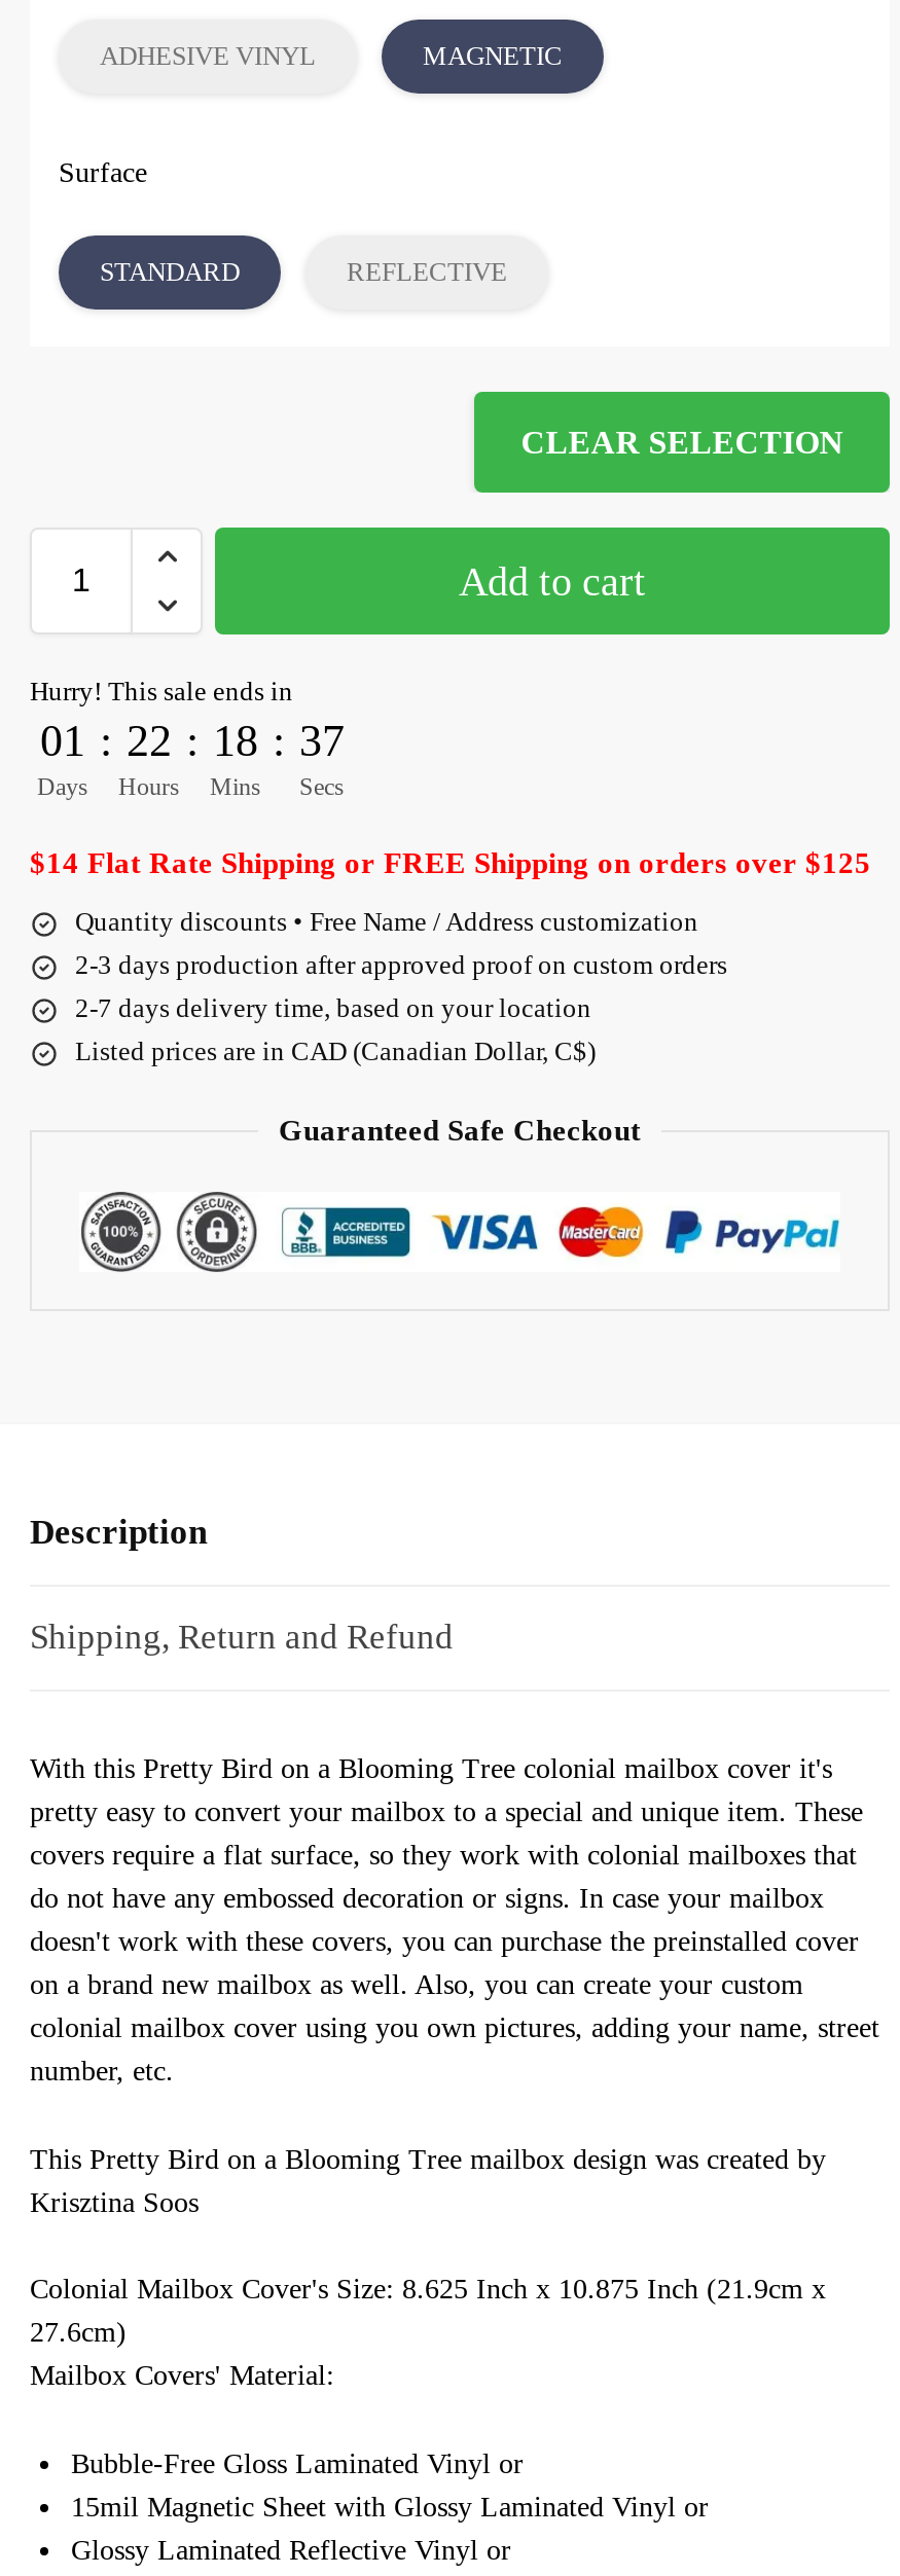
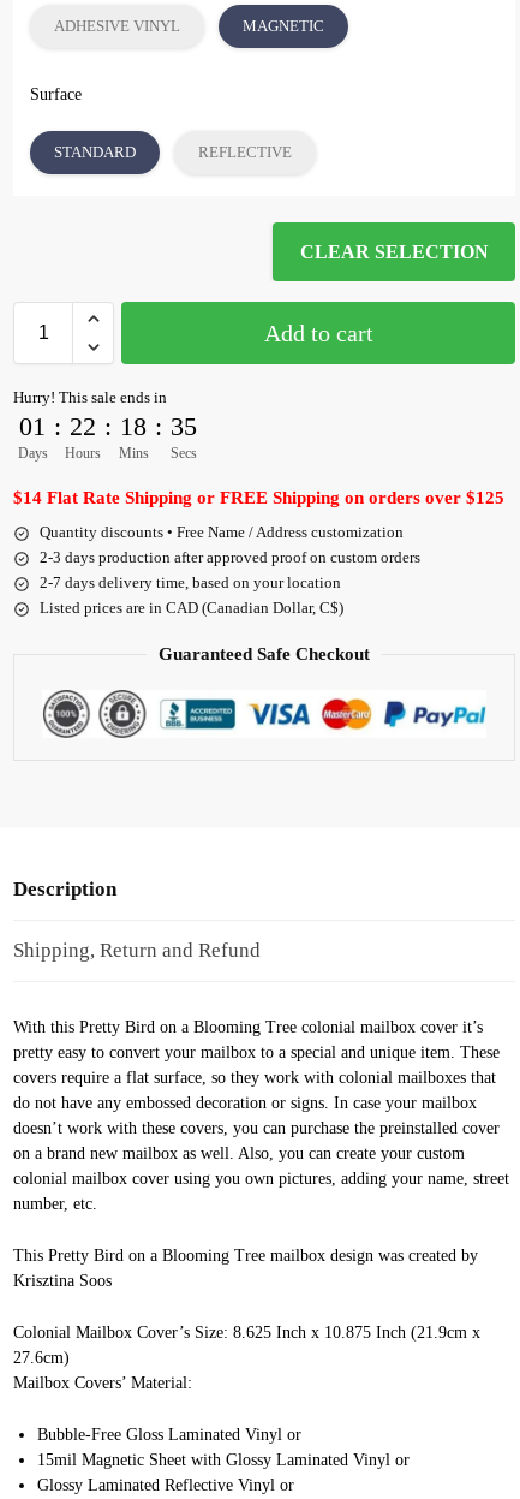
[30,1753,832,1784] With this Pretty Bird on a Blooming Tree colonial mailbox cover it's -> [13,1018,483,1036] With this Pretty Bird on a Blooming Tree colonial mailbox cover it’s
[30,1925,859,1956] doesn't work with these covers, you can purchase the preinstalled cover -> [13,1119,500,1137] doesn’t work with these covers, you can purchase the preinstalled cover
[30,2275,826,2306] Colonial Mailbox Cover's Size: 8.625 Inch x 10.875 Inch (21.9cm x -> [13,1323,480,1341] Colonial Mailbox Cover’s Size: 8.625 Inch x 10.875 Inch (21.9cm x
[30,2361,334,2392] Mailbox Covers' Material: -> [13,1374,192,1392] Mailbox Covers’ Material:

